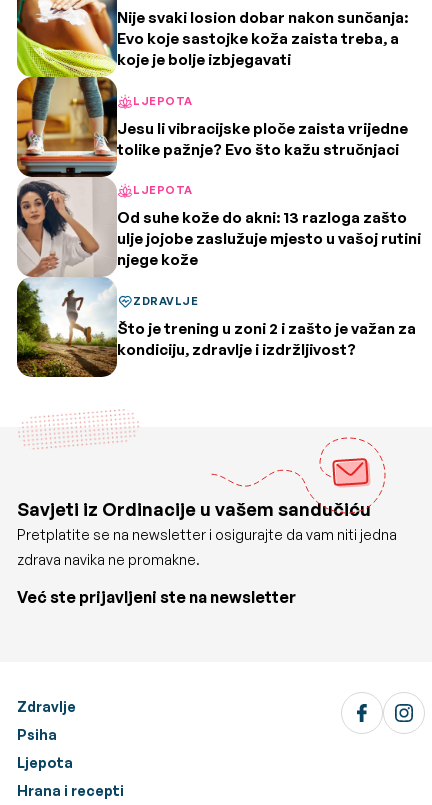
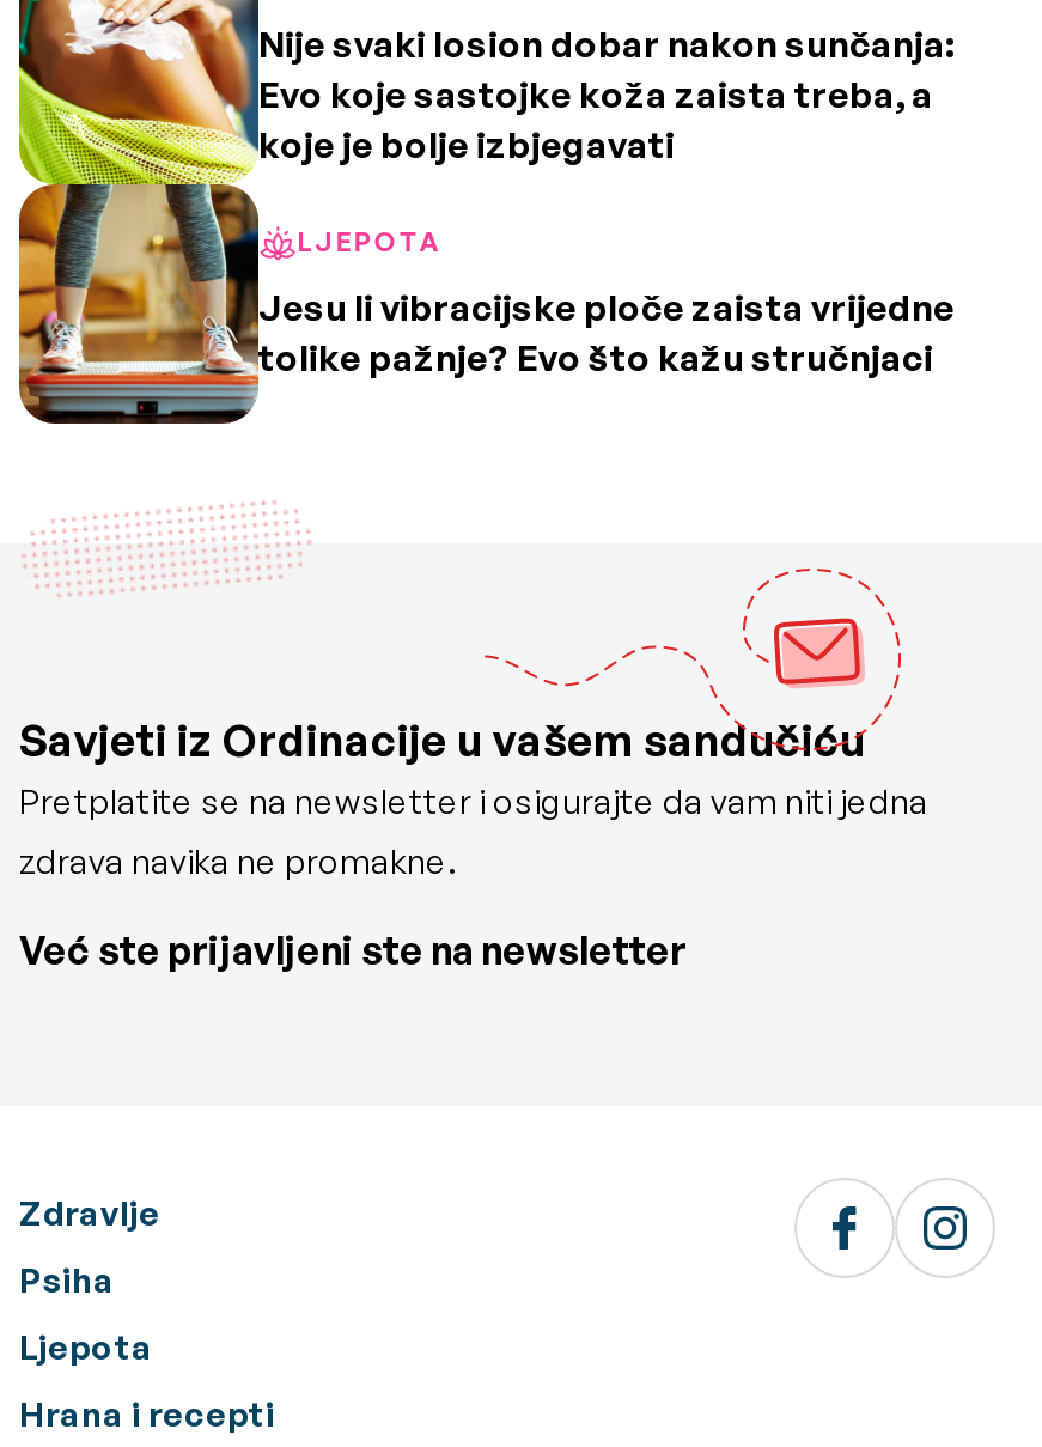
[16,177,421,377] [image] | LJEPOTA | Od suhe kože do akni: 13 razloga zašto | ulje jojobe zaslužuje mjesto u vašoj rutini | njege kože | ZDRAVLJE | Što je trening u zoni 2 i zašto je važan za | kondiciju, zdravlje i izdržljivost? -> none

